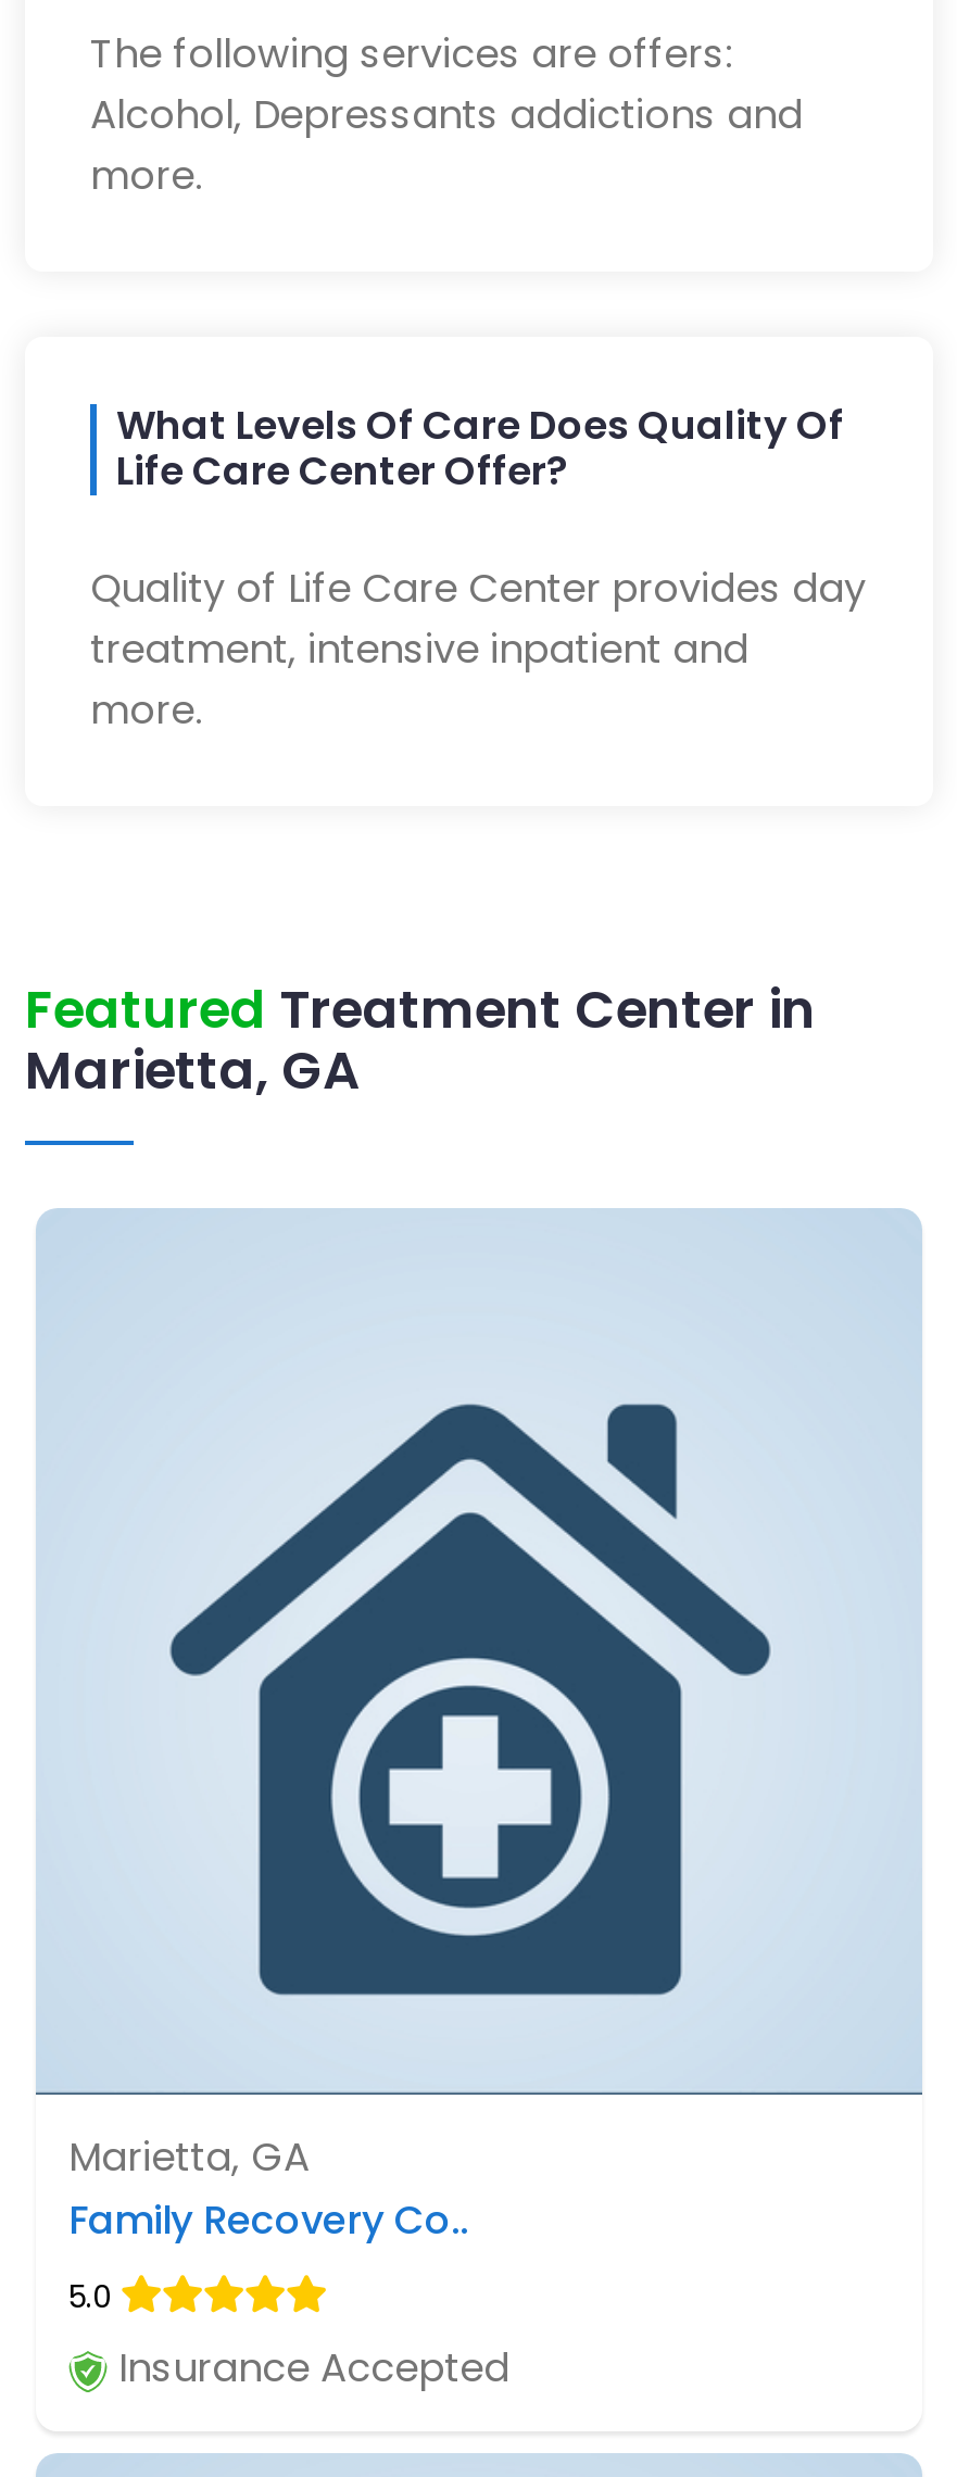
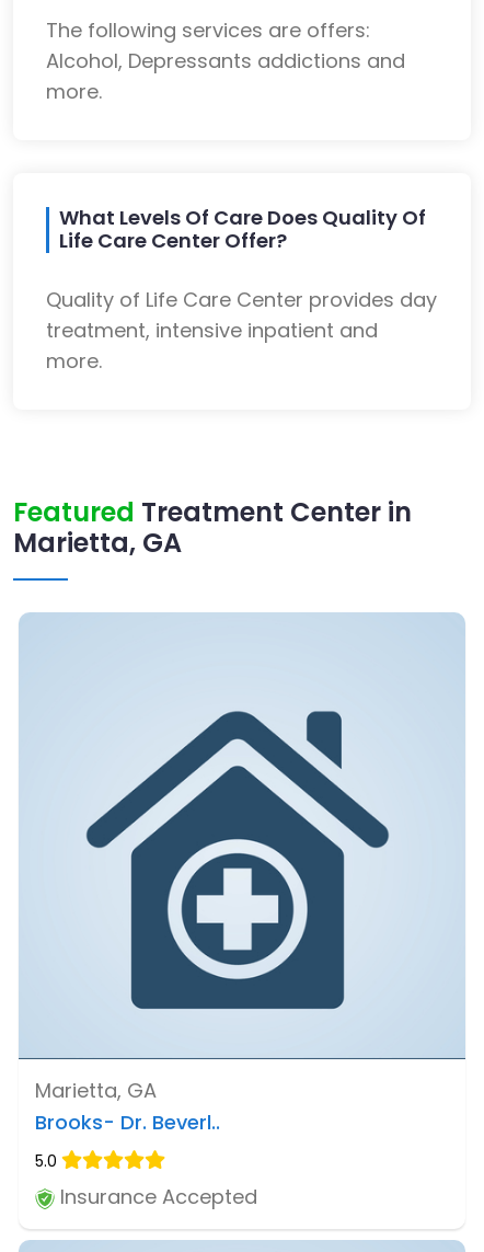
[68,2193,468,2248] Family Recovery Co.. -> [35,1109,220,1136] Brooks- Dr. Beverl..

